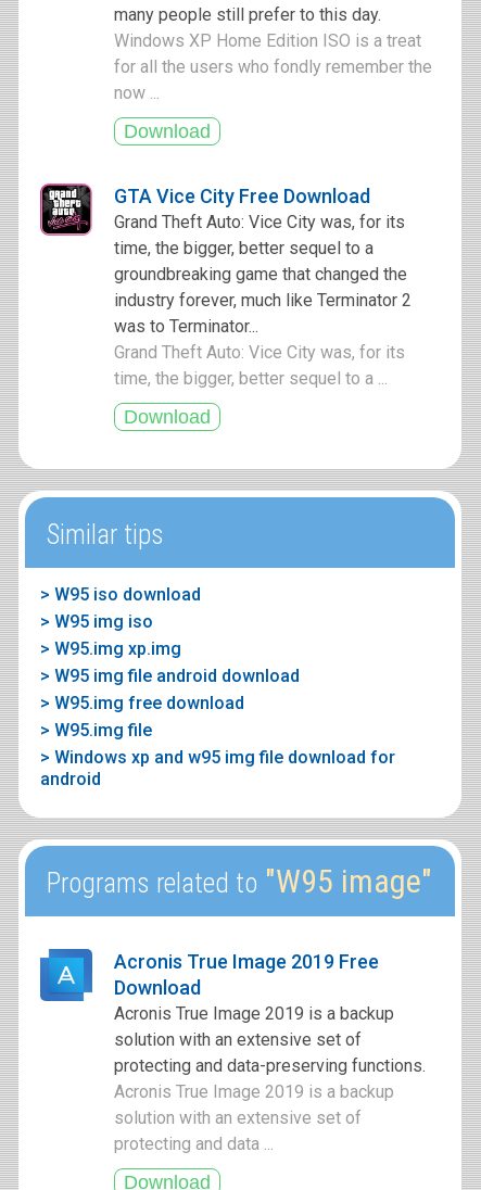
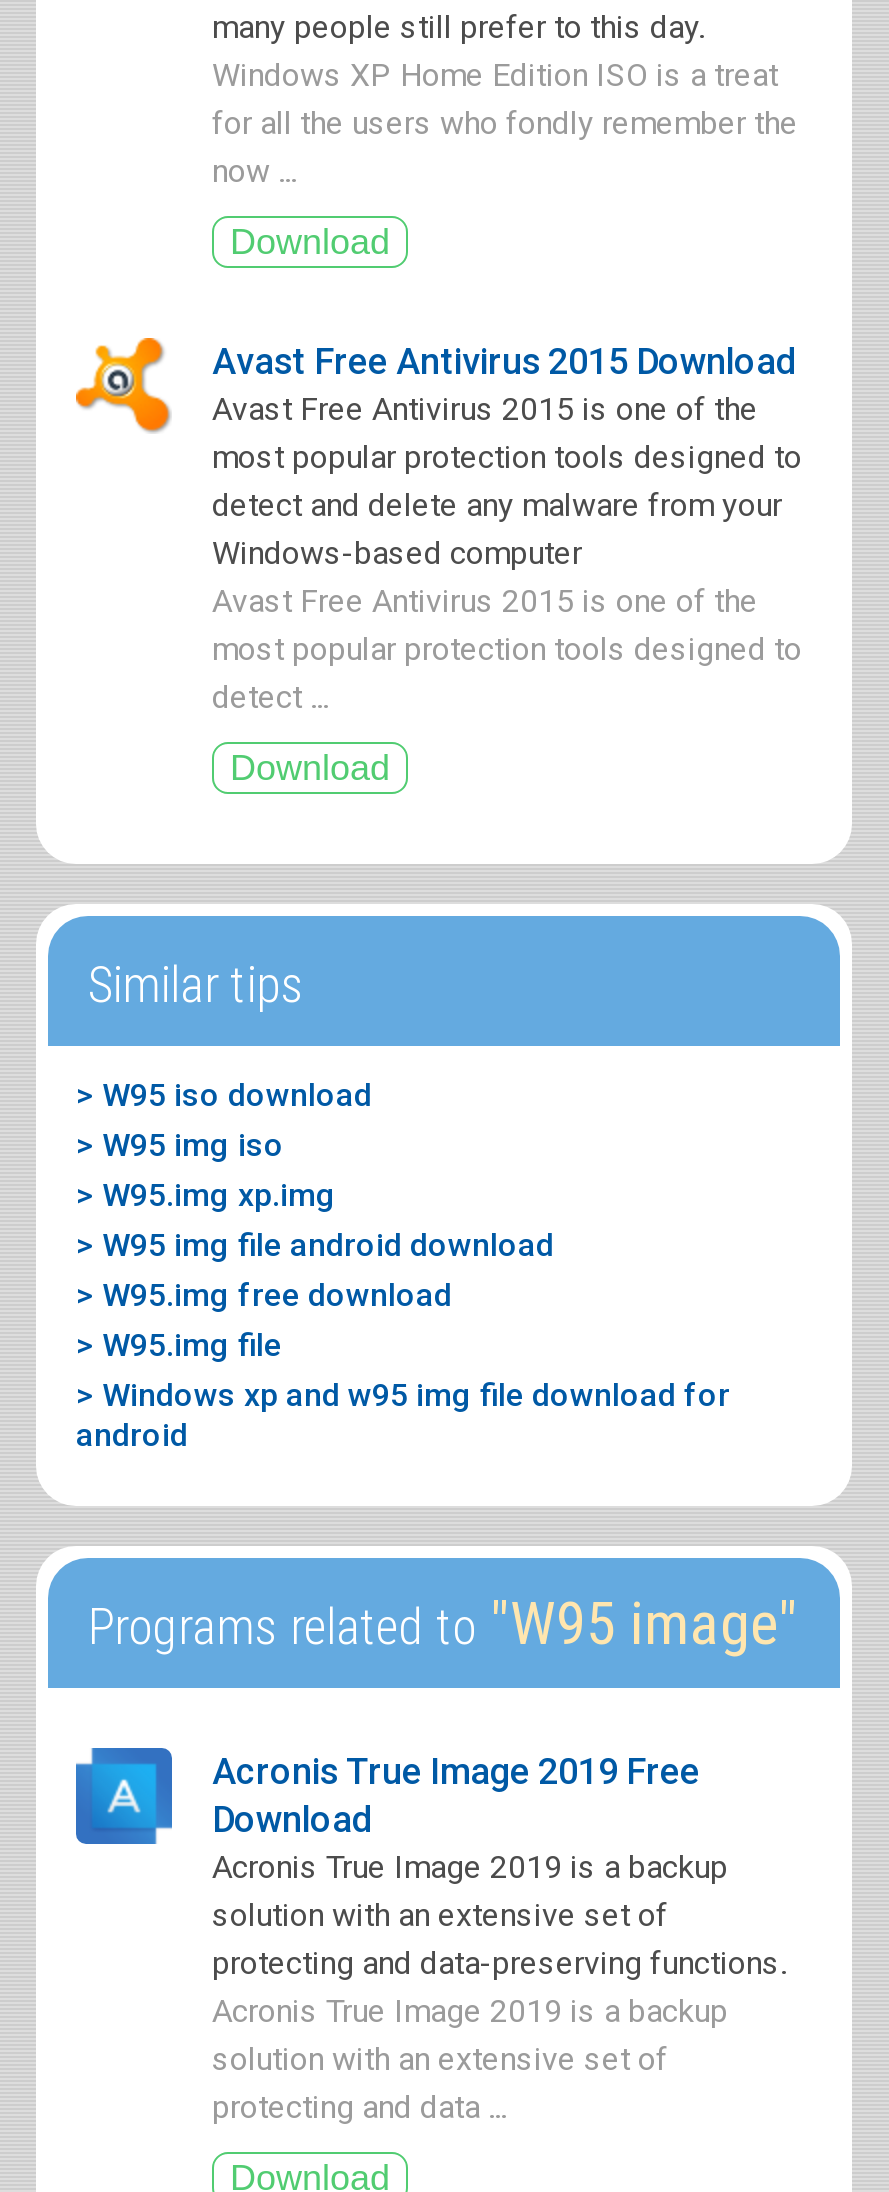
[39,182,412,389] [image] | GTA Vice City Free Download | Grand Theft Auto: Vice City was, for its | time, the bigger, better sequel to a | groundbreaking game that changed the | industry forever, much like Terminator 2 | was to Terminator... | Grand Theft Auto: Vice City was, for its | time, the bigger, better sequel to a ... -> [74,336,802,716] [image] | Avast Free Antivirus 2015 Download | Avast Free Antivirus 2015 is one of the | most popular protection tools designed to | detect and delete any malware from your | Windows-based computer | Avast Free Antivirus 2015 is one of the | most popular protection tools designed to | detect ...

